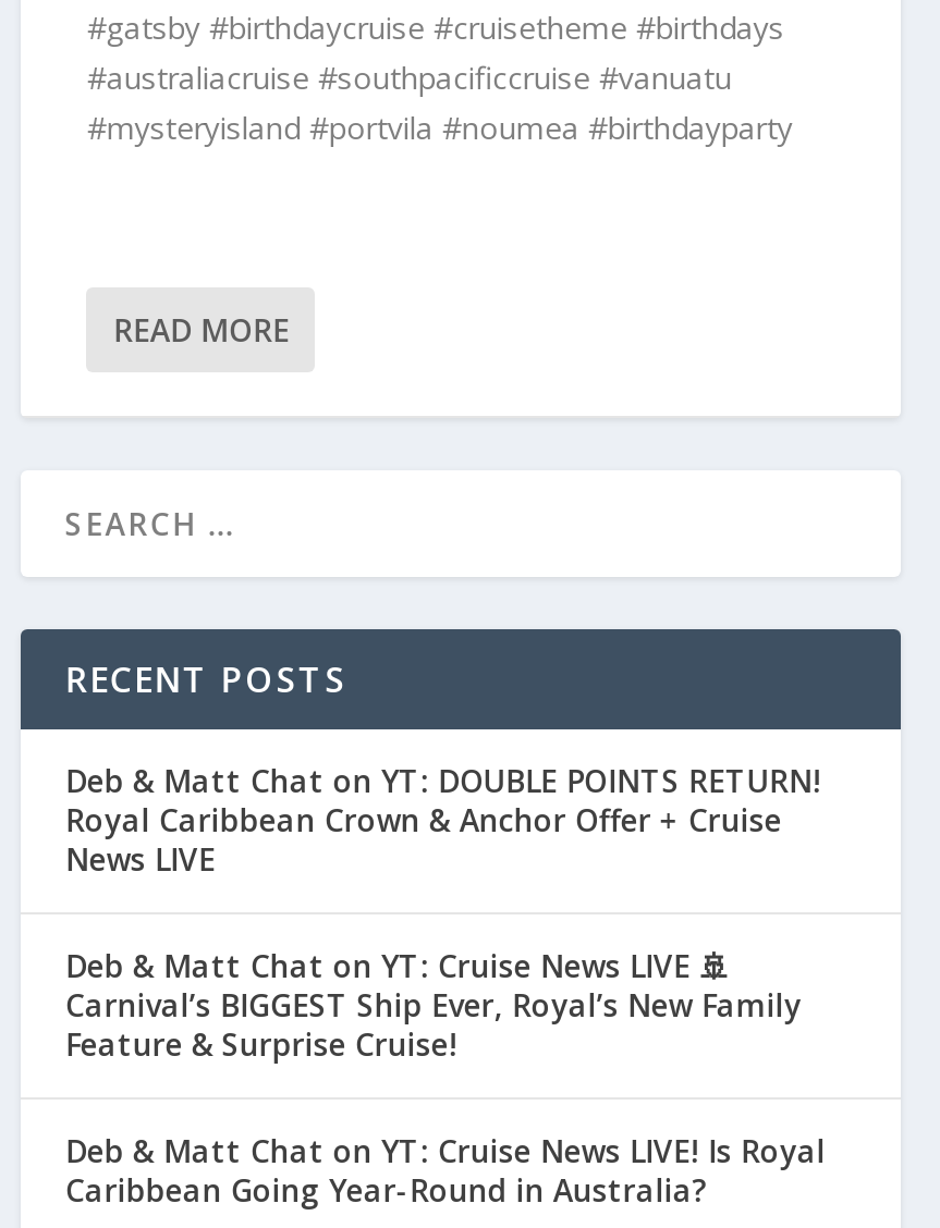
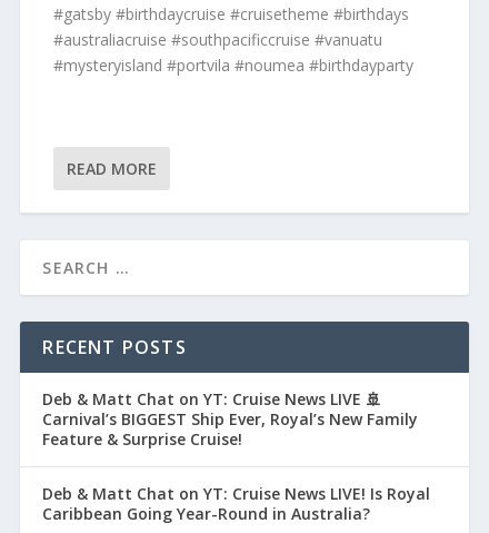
[65,761,821,880] Deb & Matt Chat on YT: DOUBLE POINTS RETURN! | Royal Caribbean Crown & Anchor Offer + Cruise | News LIVE -> none

